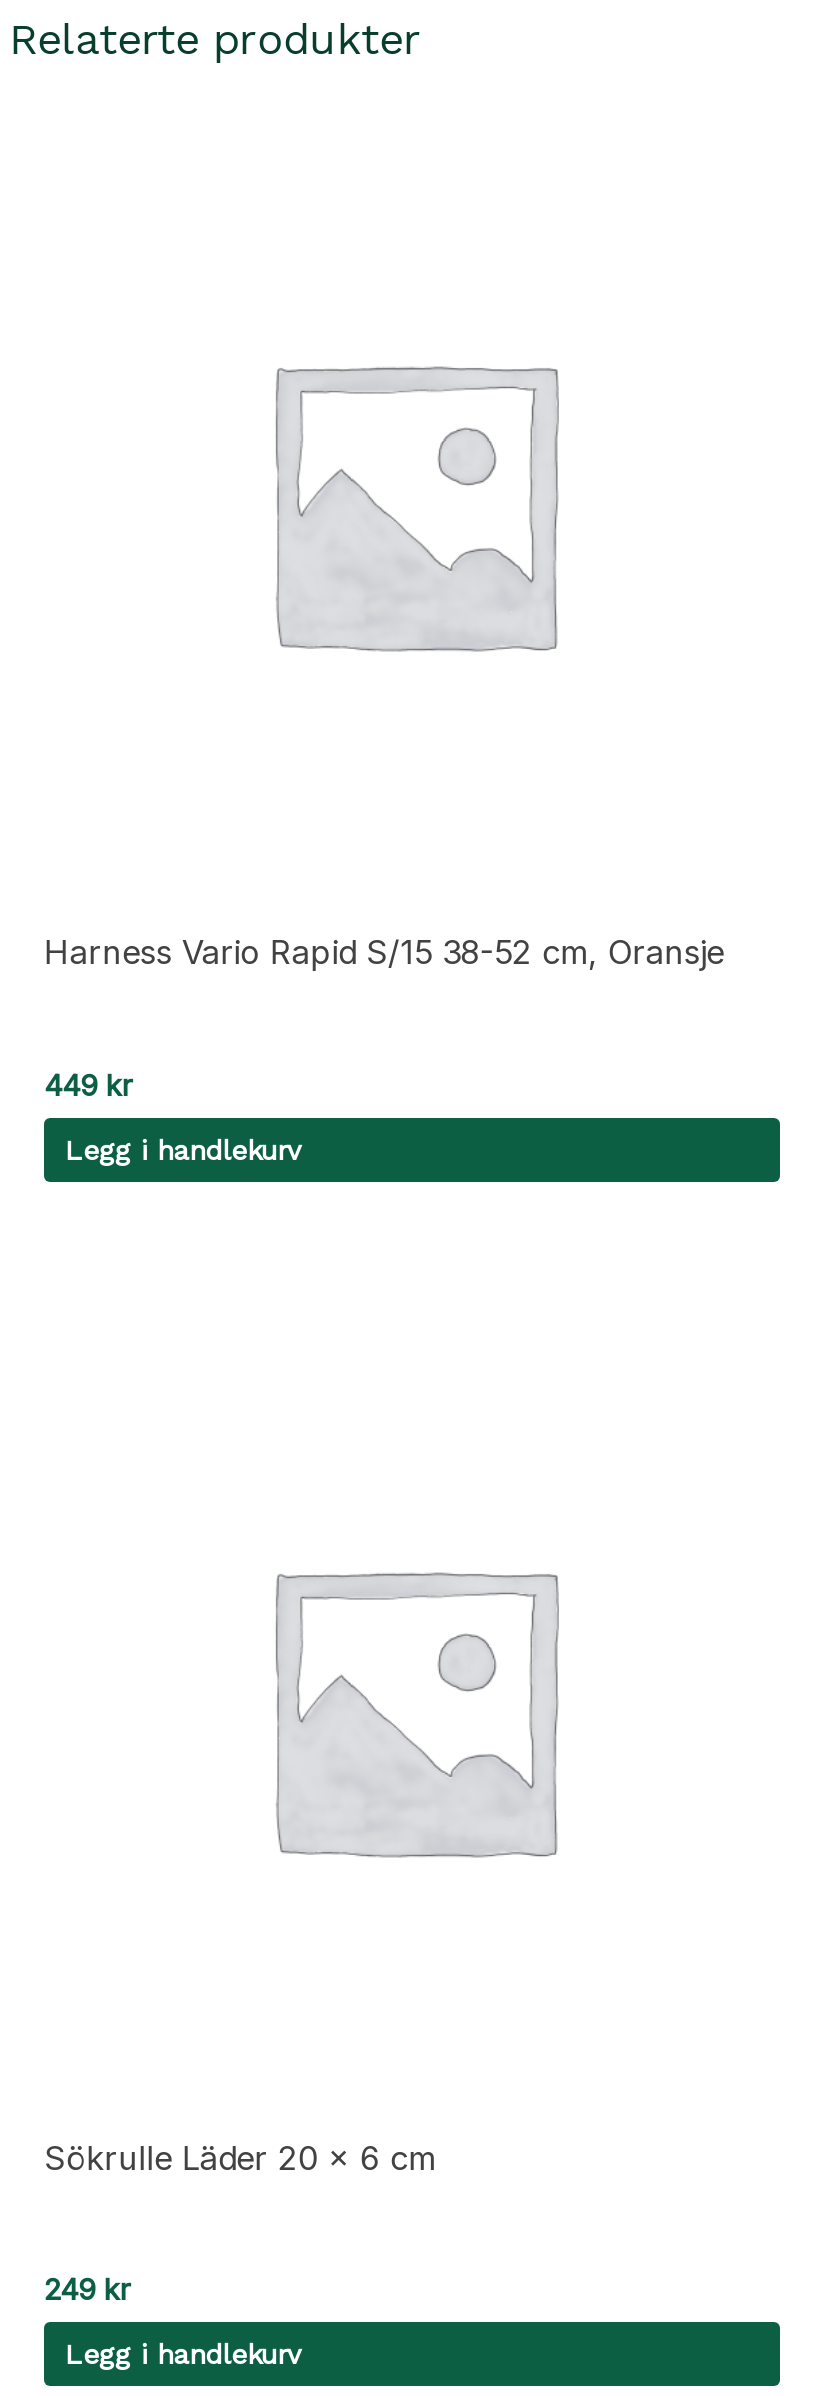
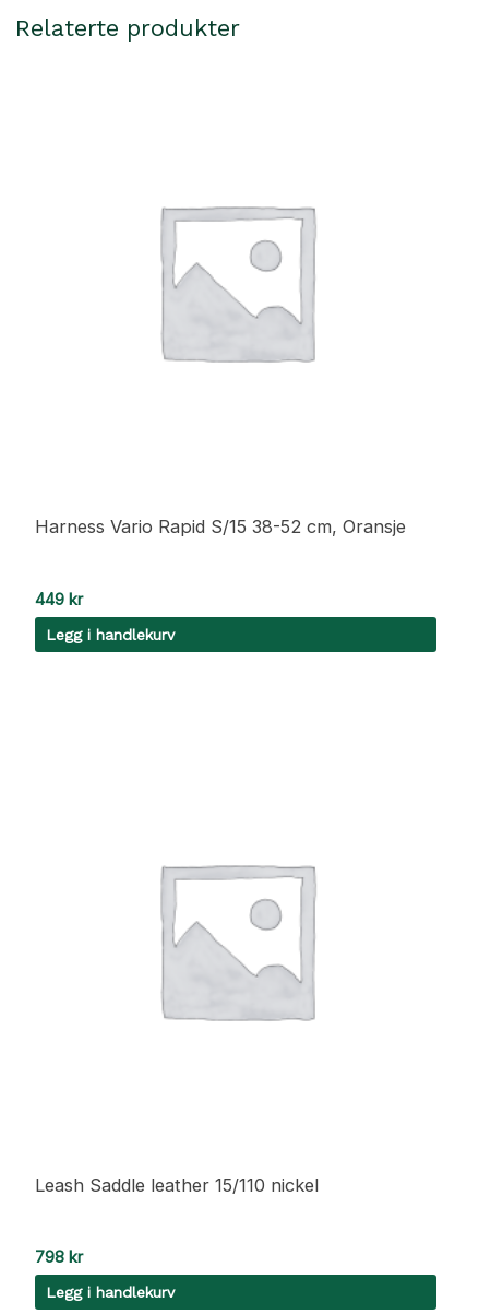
[44,2137,436,2177] Sökrulle Läder 20 x 6 cm -> [35,1174,318,1196] Leash Saddle leather 15/110 nickel
[44,2272,130,2308] 249 kr -> [35,1248,83,1267] 798 kr

